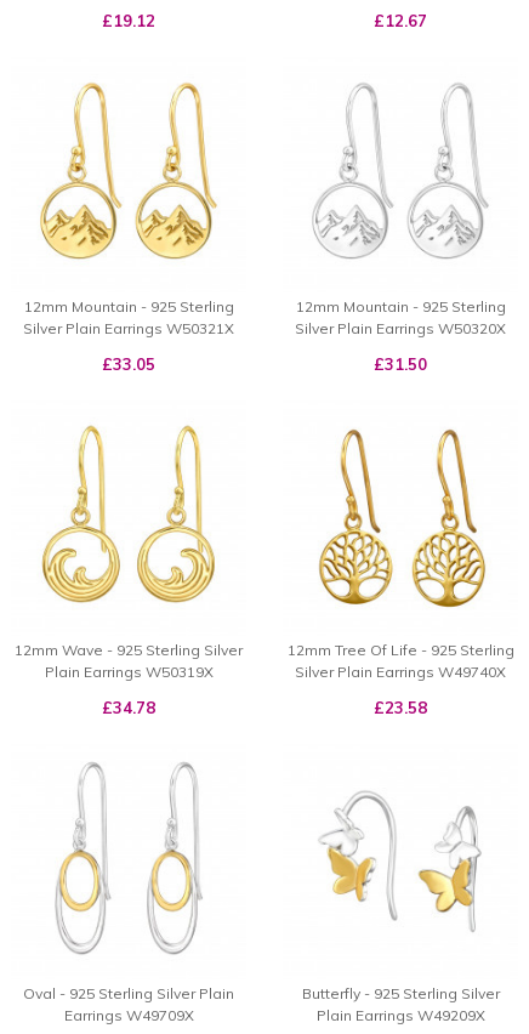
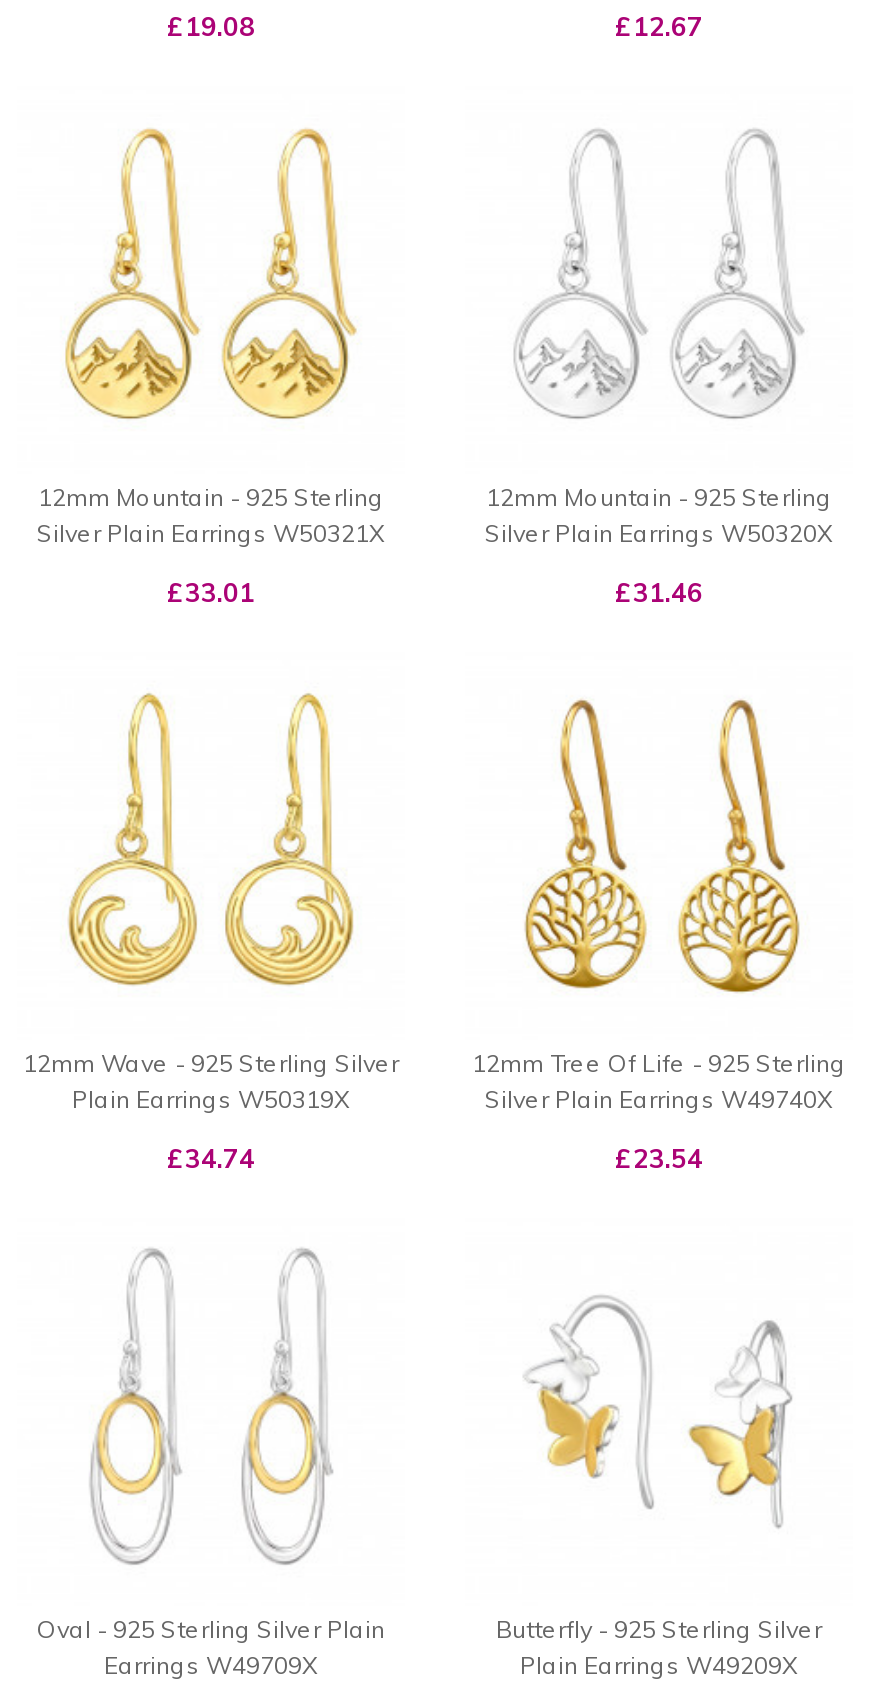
[102,11,155,30] £19.12 -> [167,10,255,42] £19.08
[102,354,155,374] £33.05 -> [167,576,255,608] £33.01
[374,354,427,374] £31.50 -> [615,576,703,608] £31.46
[102,698,155,717] £34.78 -> [167,1142,255,1174] £34.74
[374,698,427,717] £23.58 -> [615,1142,703,1174] £23.54

